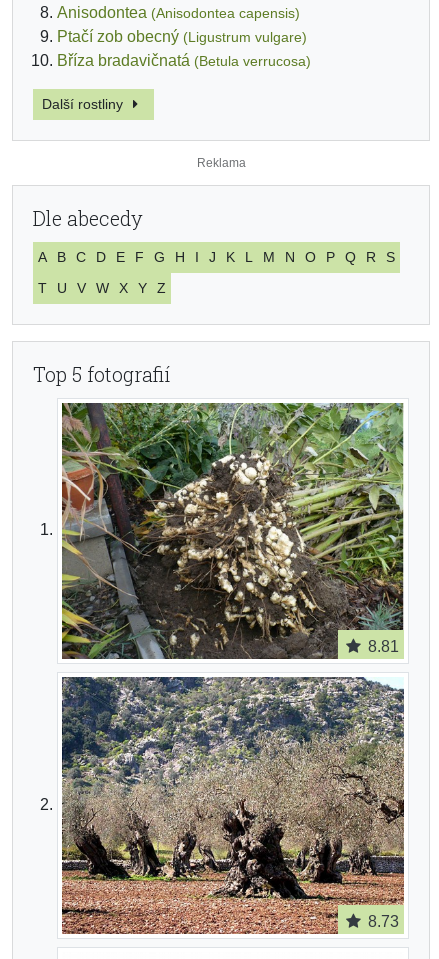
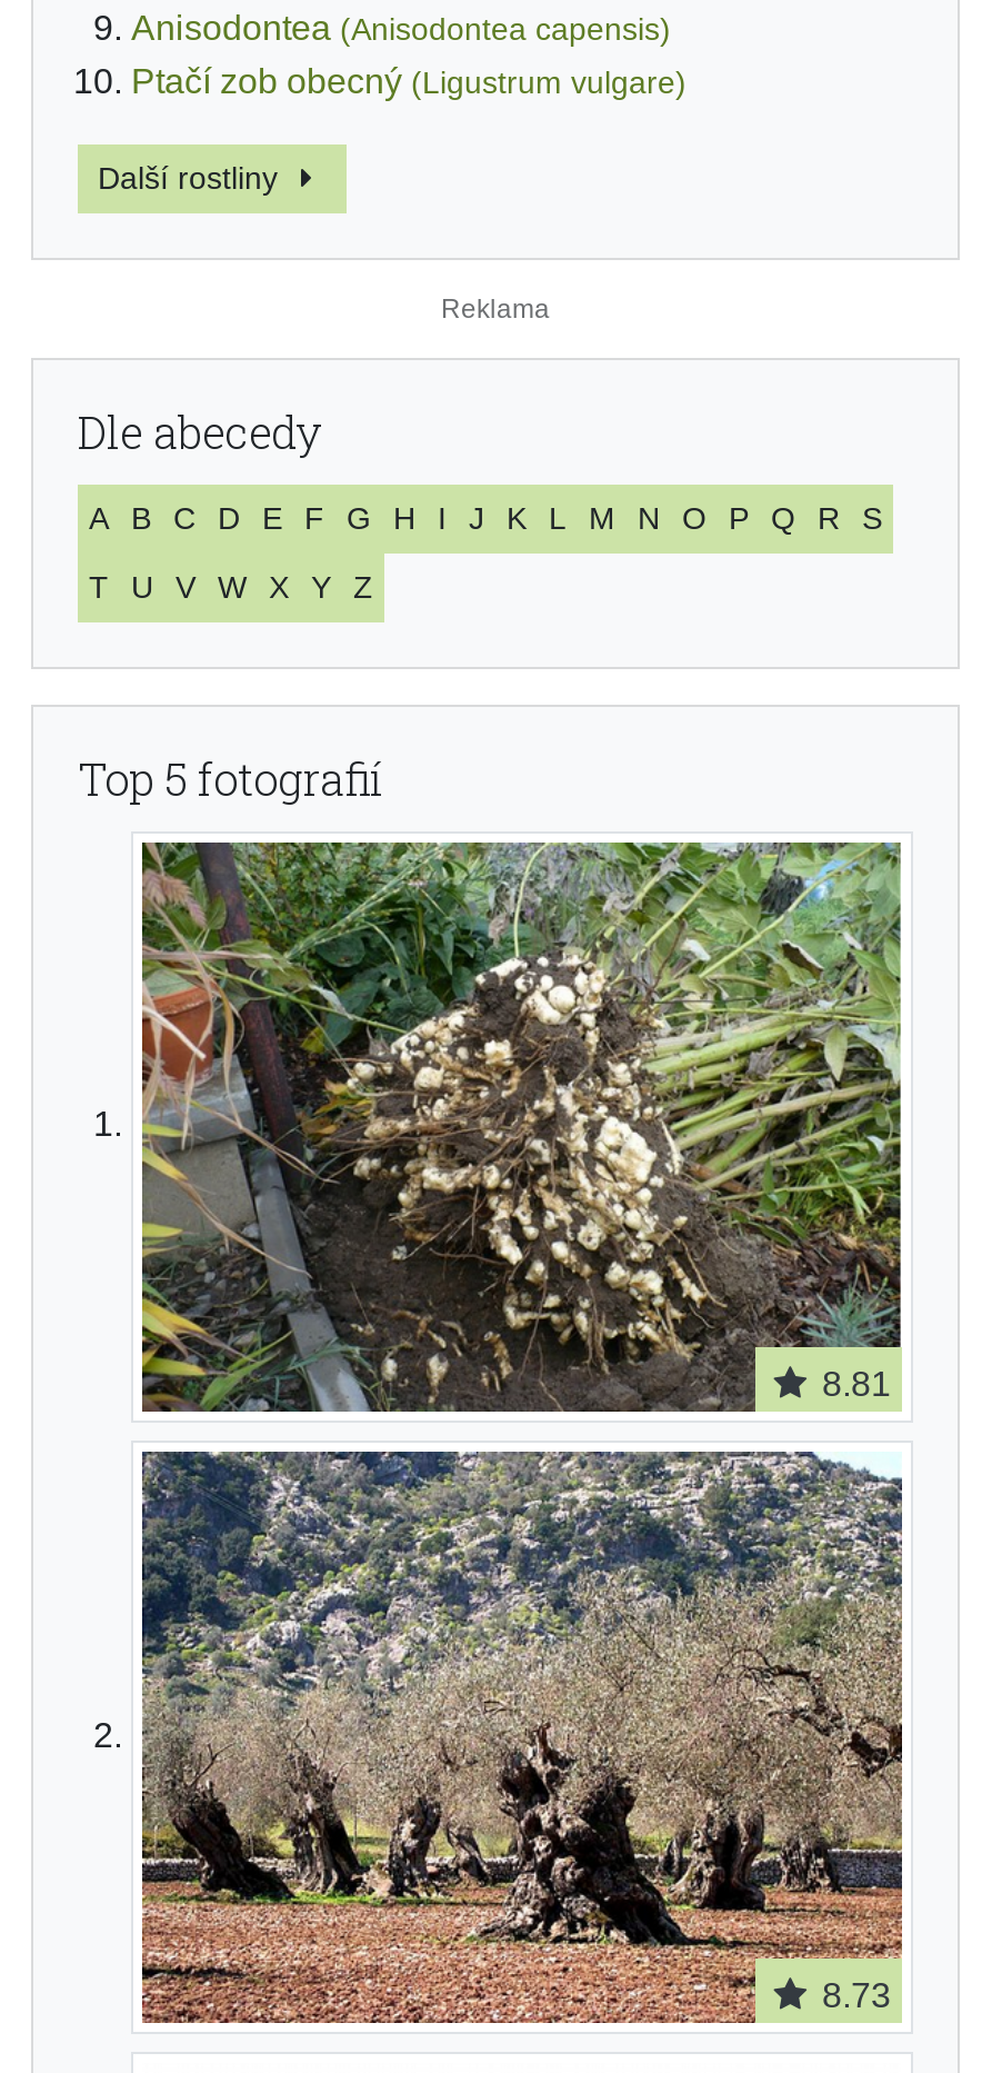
[57,52,311,69] Bříza bradavičnatá (Betula verrucosa) -> none

